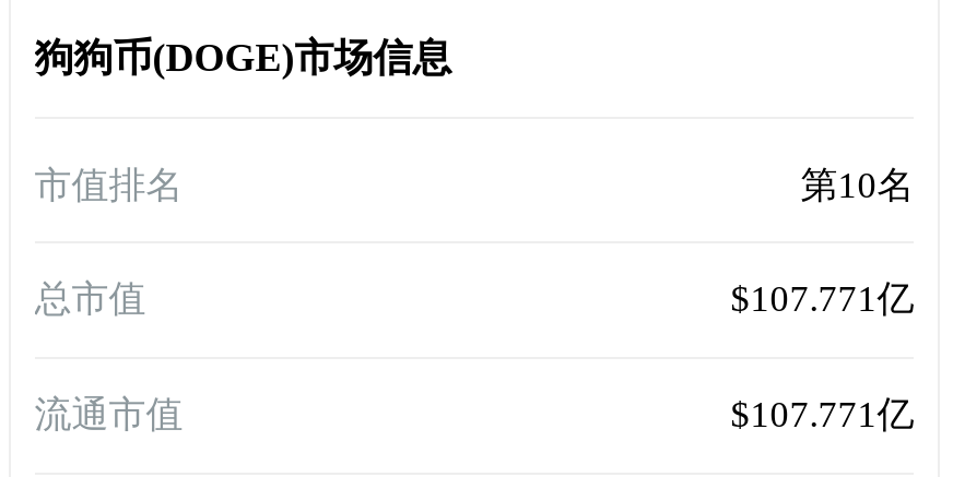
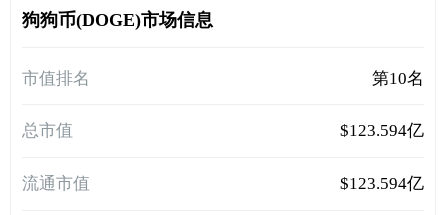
[730,279,914,321] $107.771亿 -> [340,121,424,140] $123.594亿
[730,395,914,436] $107.771亿 -> [340,174,424,193] $123.594亿

